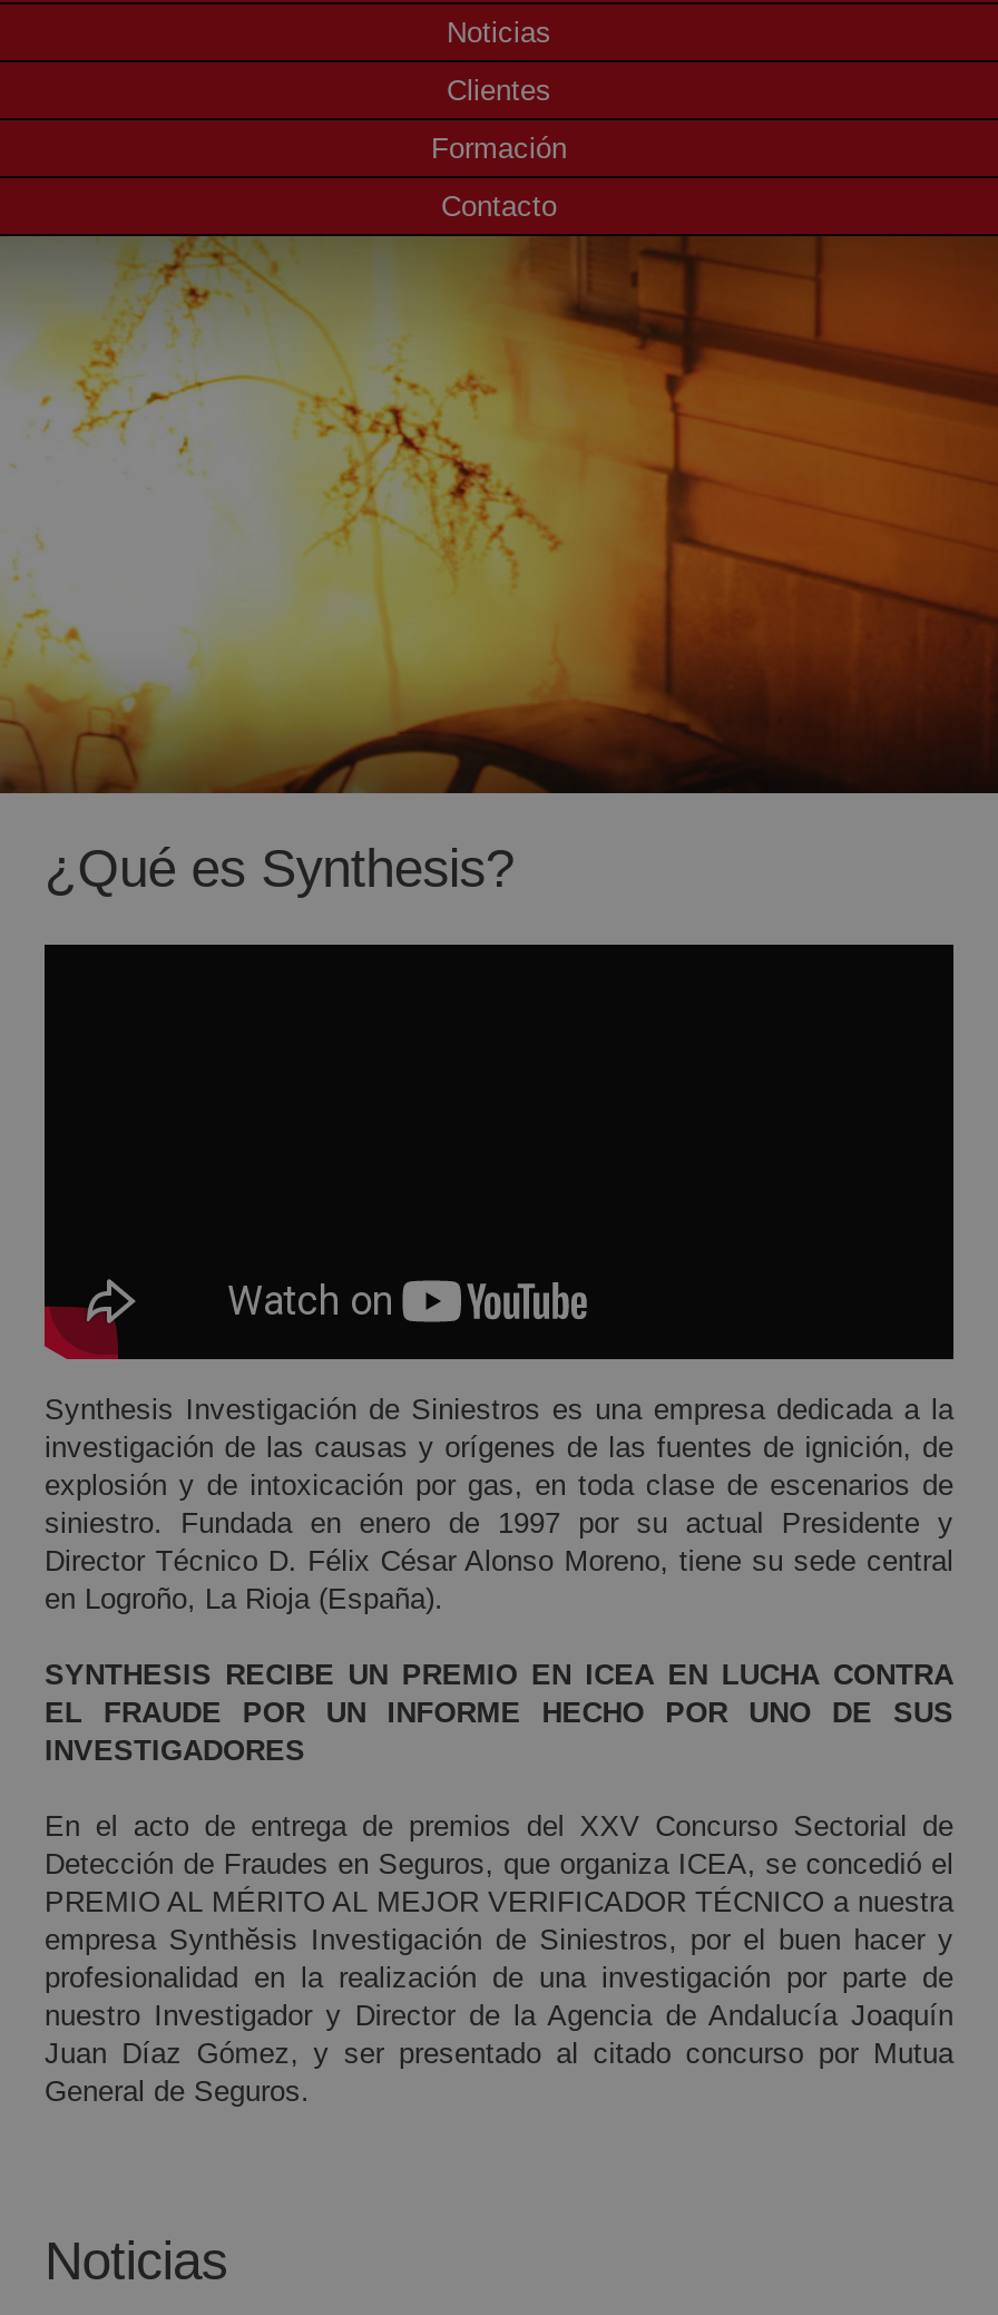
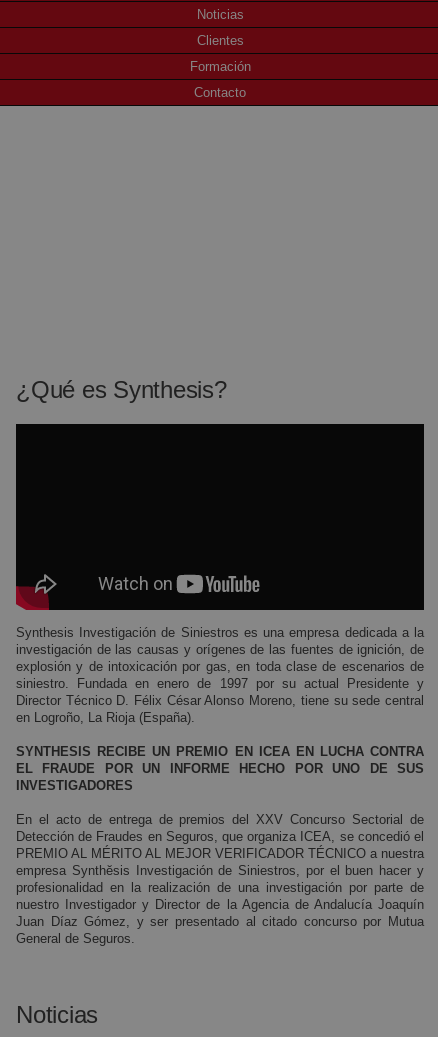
[7,234,991,795] [image] -> none

